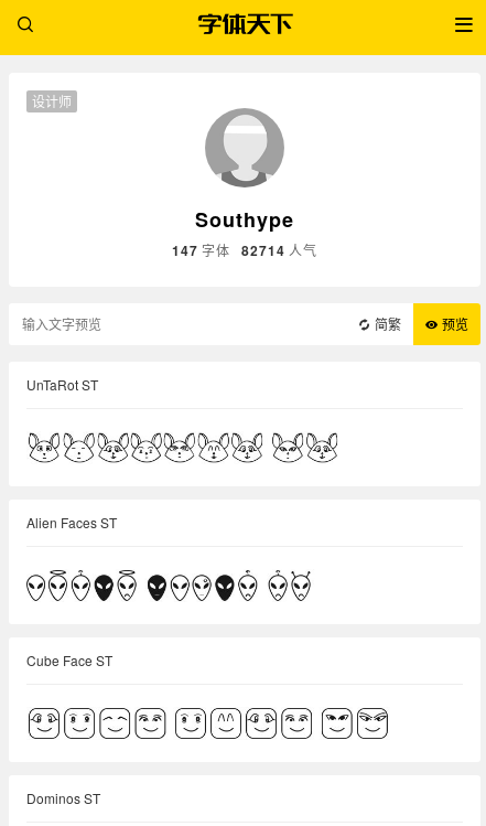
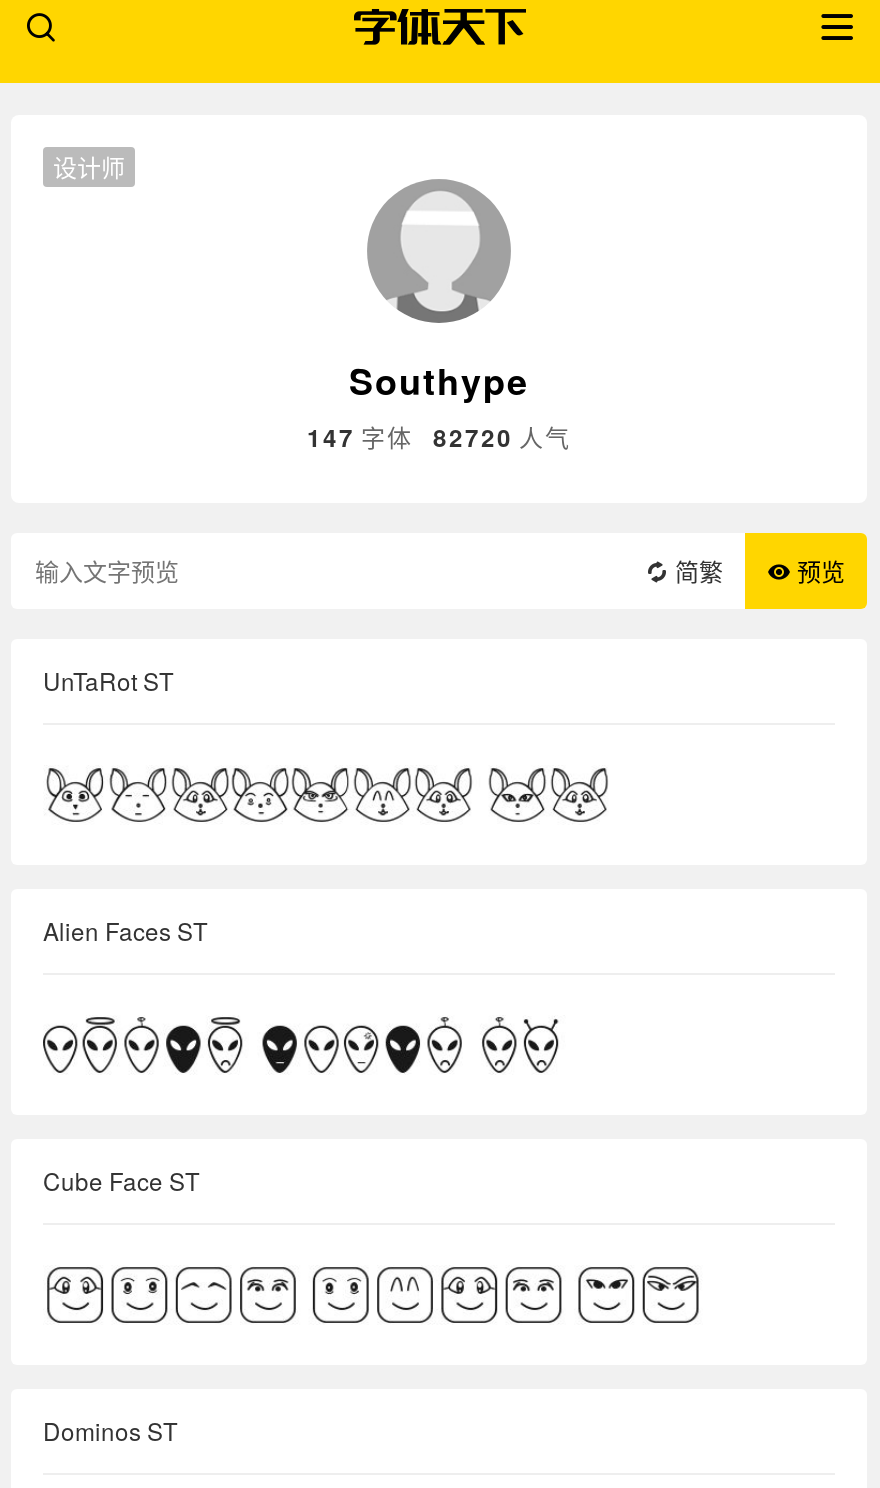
[172,240,317,260] 147 字体 82714 人气 -> [307,419,571,455] 147 字体 82720 人气

